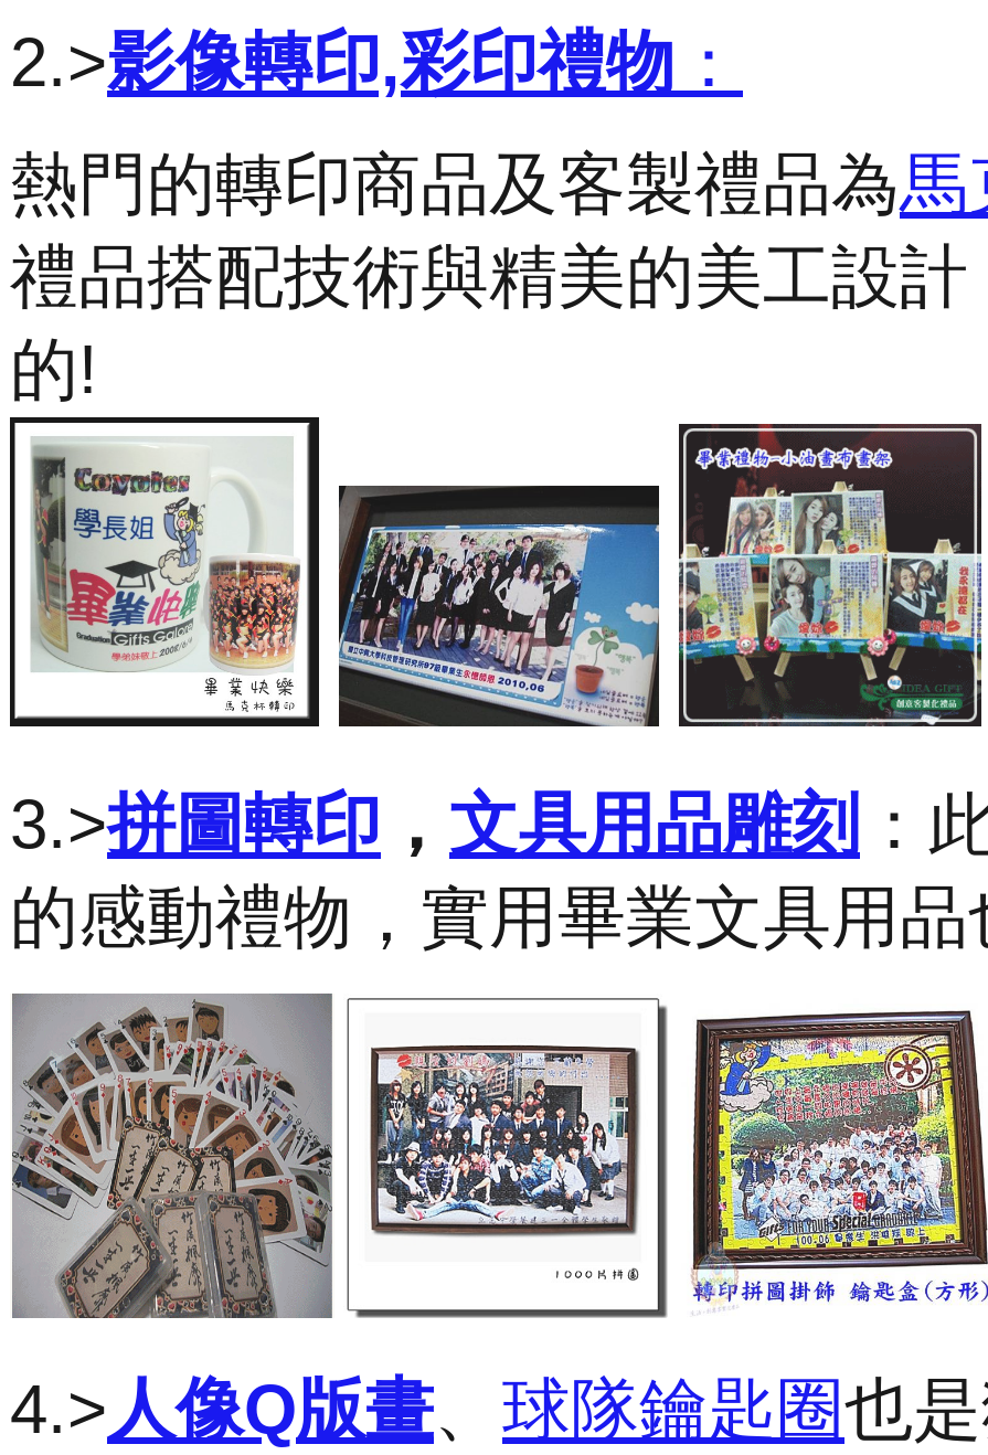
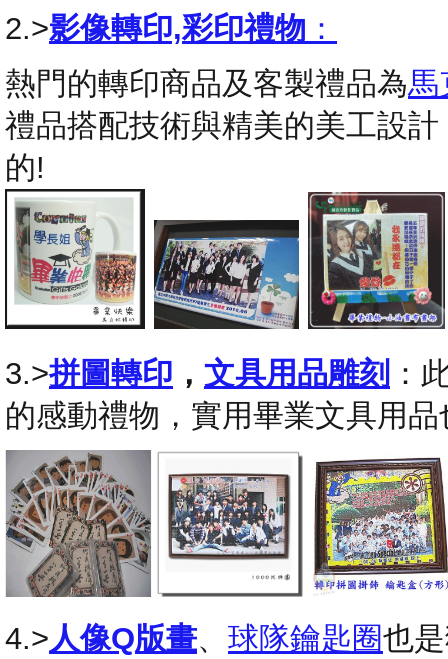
[677,422,981,724] [image] -> [307,191,445,329] [image]

